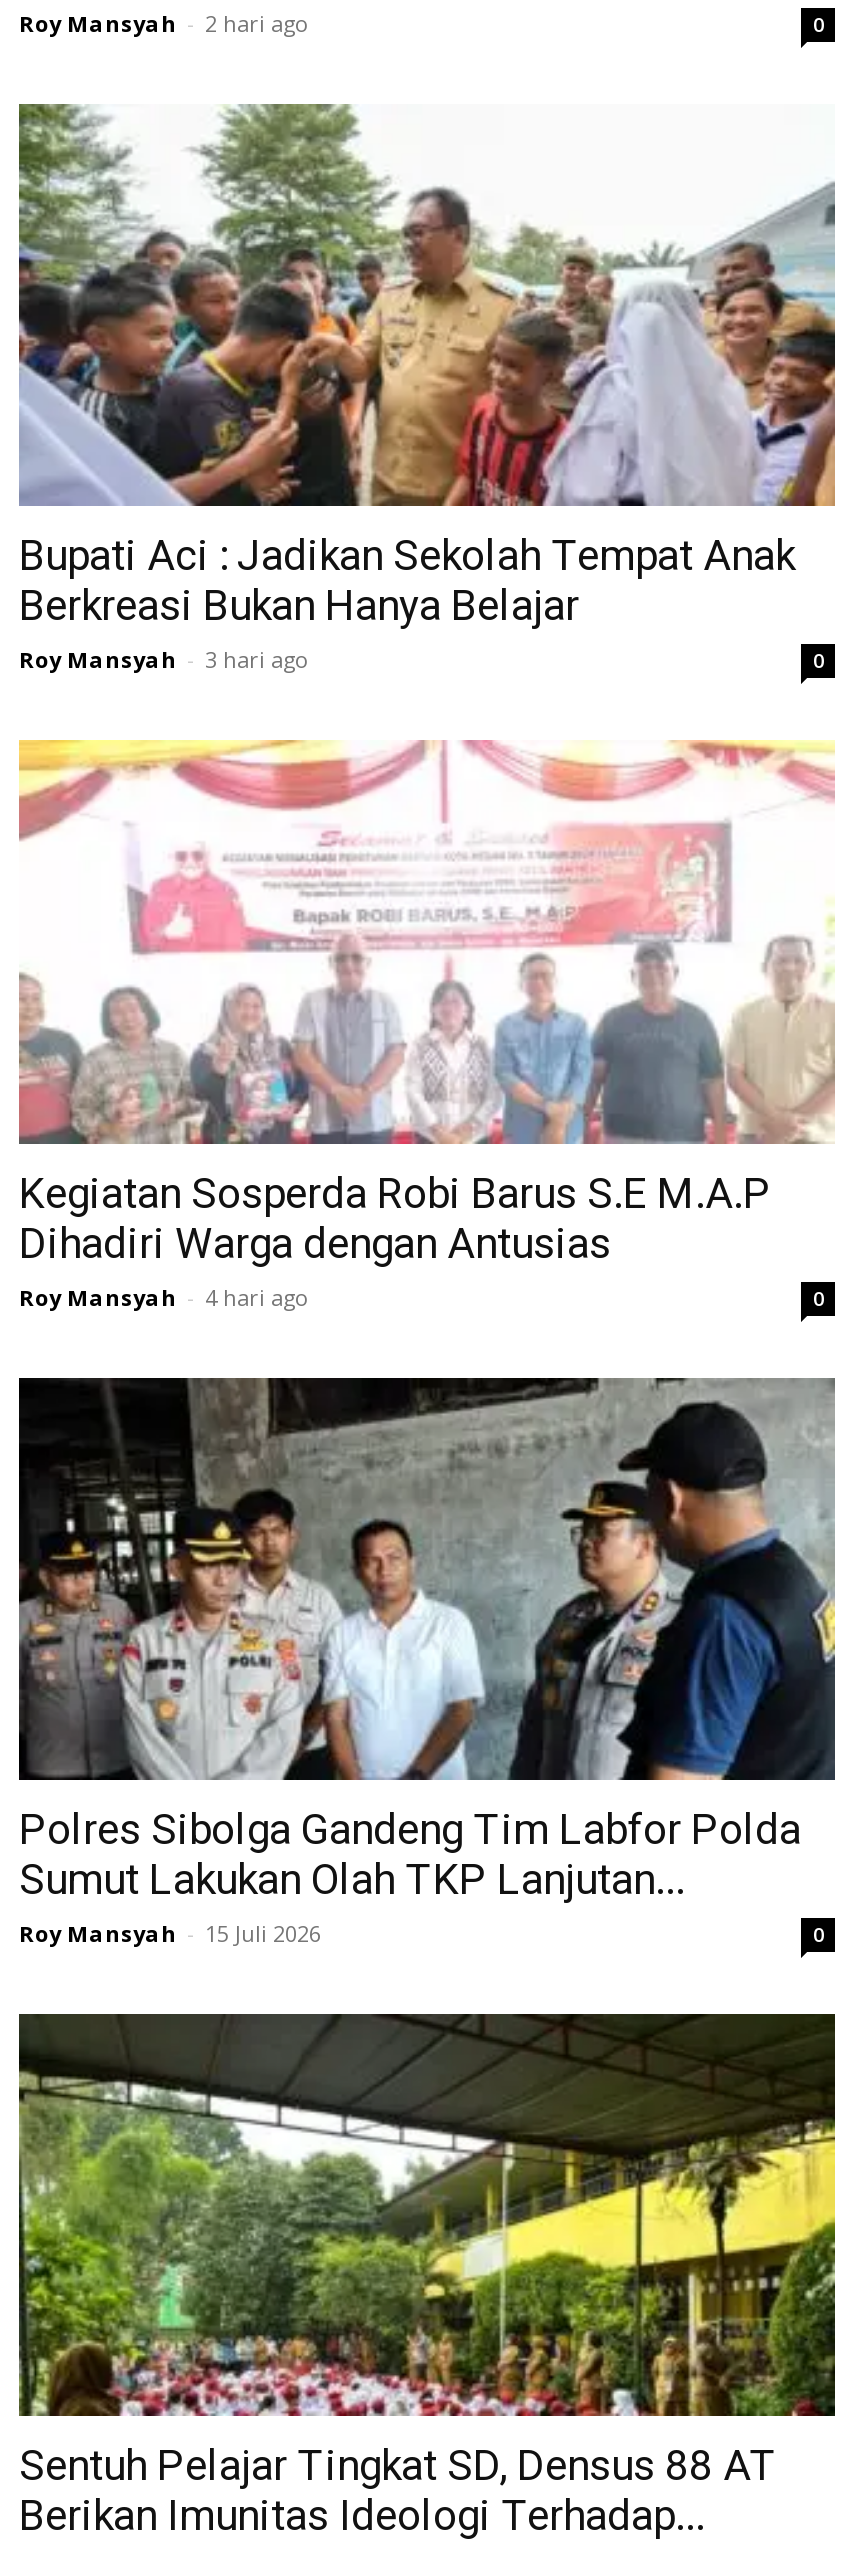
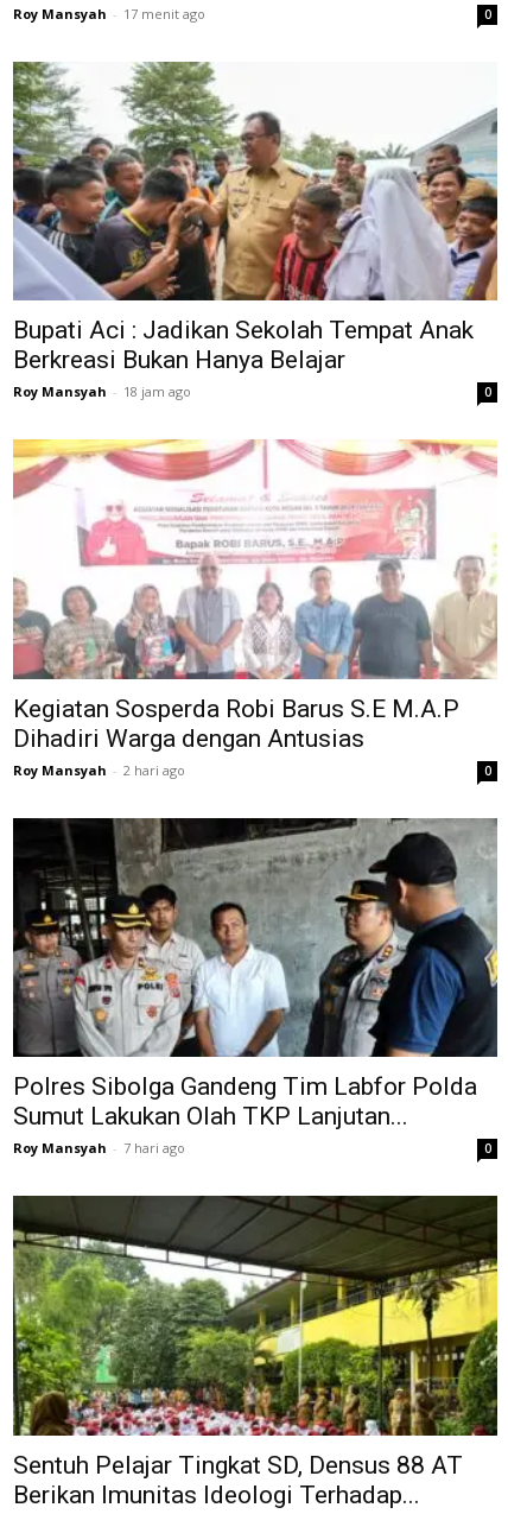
moved [19,7,309,37] -> [13,761,185,778]: Roy Mansyah - 2 hari ago
none -> [13,4,205,22] Roy Mansyah - 17 menit ago
[19,644,309,674] Roy Mansyah - 3 hari ago -> [13,382,191,400] Roy Mansyah - 18 jam ago
[19,1281,309,1311] Roy Mansyah - 4 hari ago -> none
[19,1918,321,1948] Roy Mansyah - 15 Juli 2026 -> [13,1139,185,1157] Roy Mansyah - 7 hari ago

